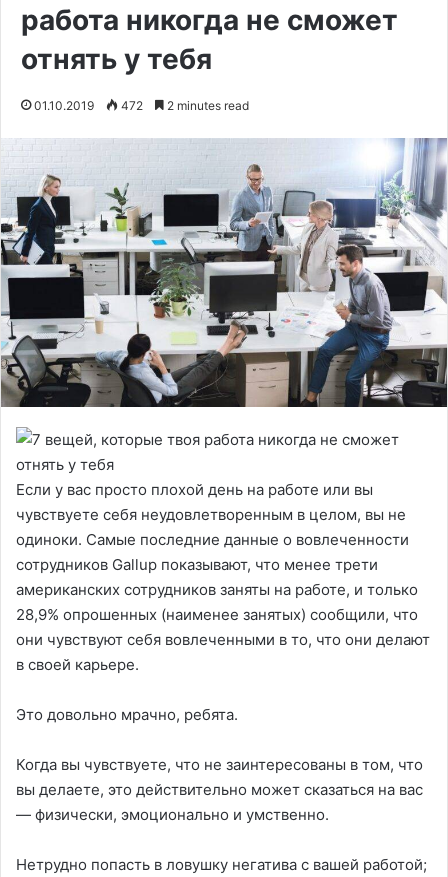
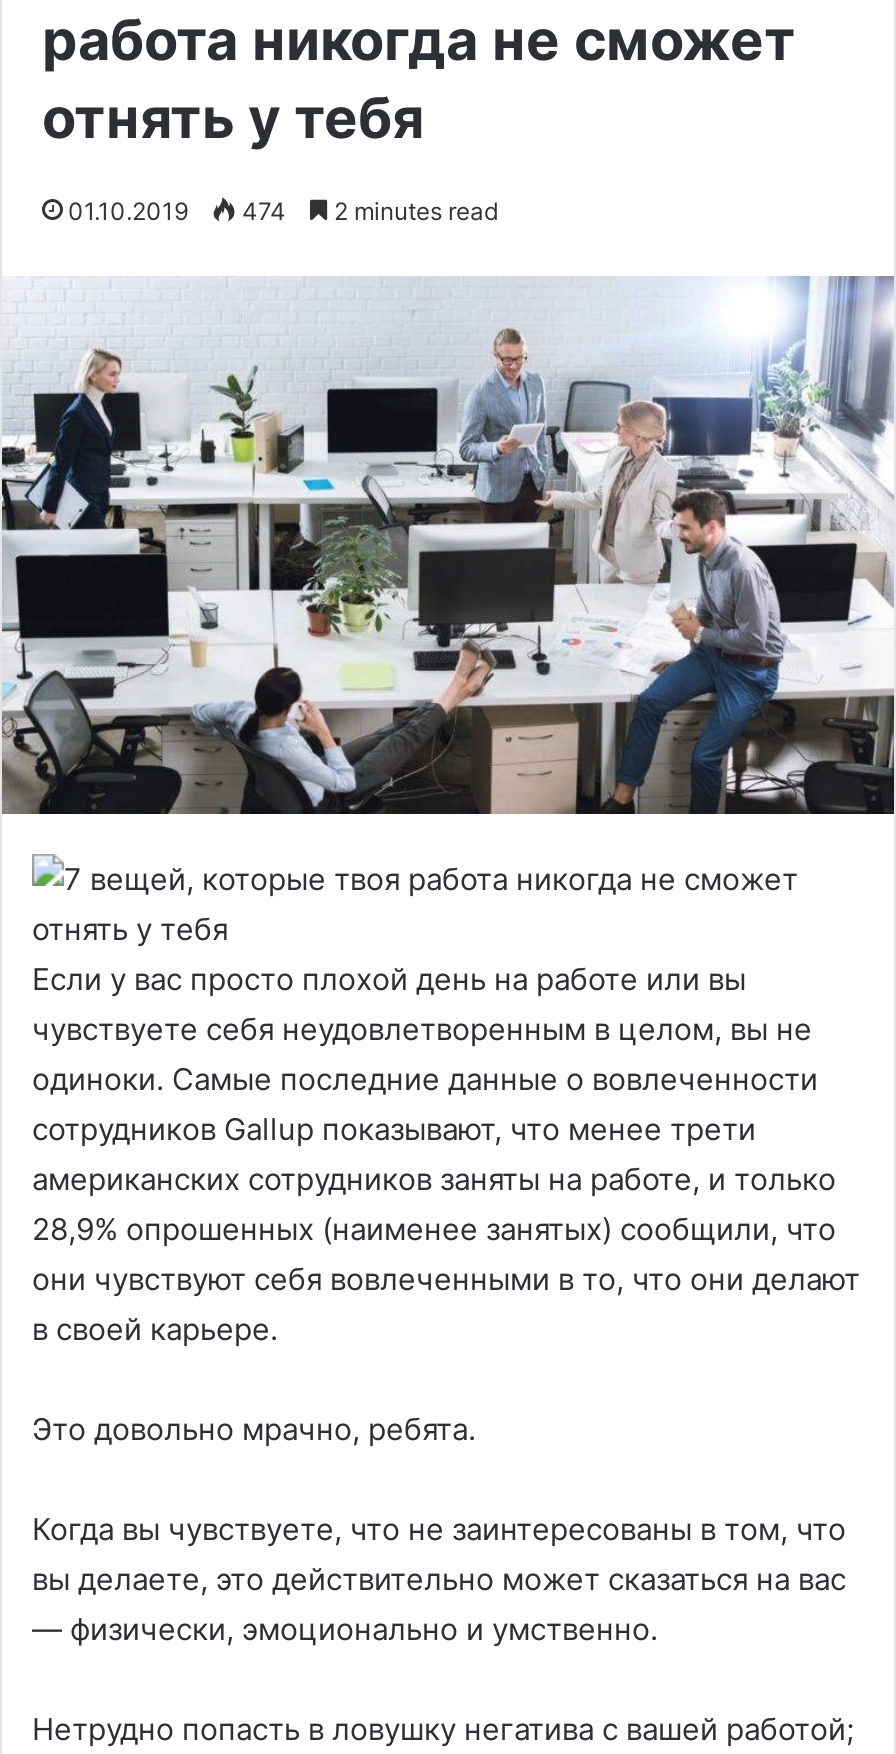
[34,98,249,113] 01.10.2019 472 2 minutes read -> [68,196,498,226] 01.10.2019 474 2 minutes read

